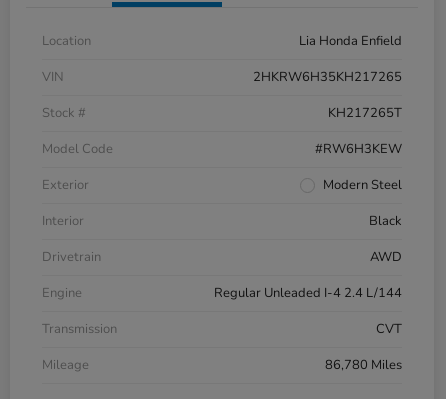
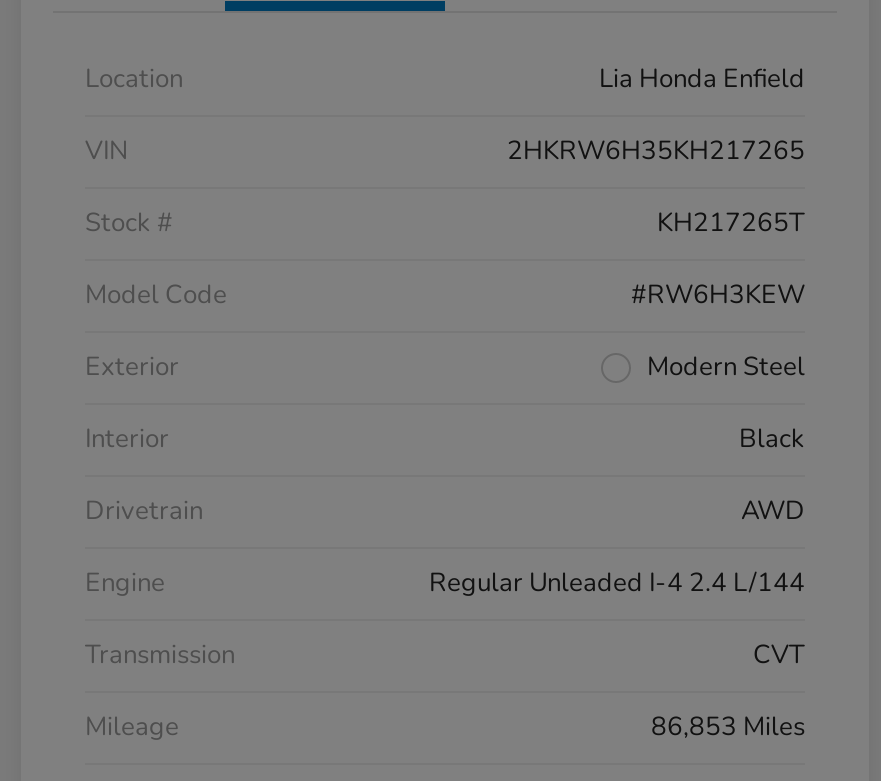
[325,356,402,374] 86,780 Miles -> [651,709,805,745] 86,853 Miles

